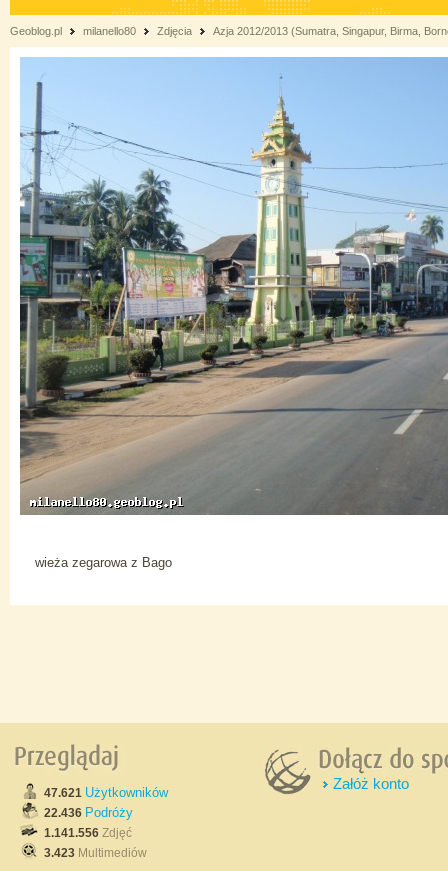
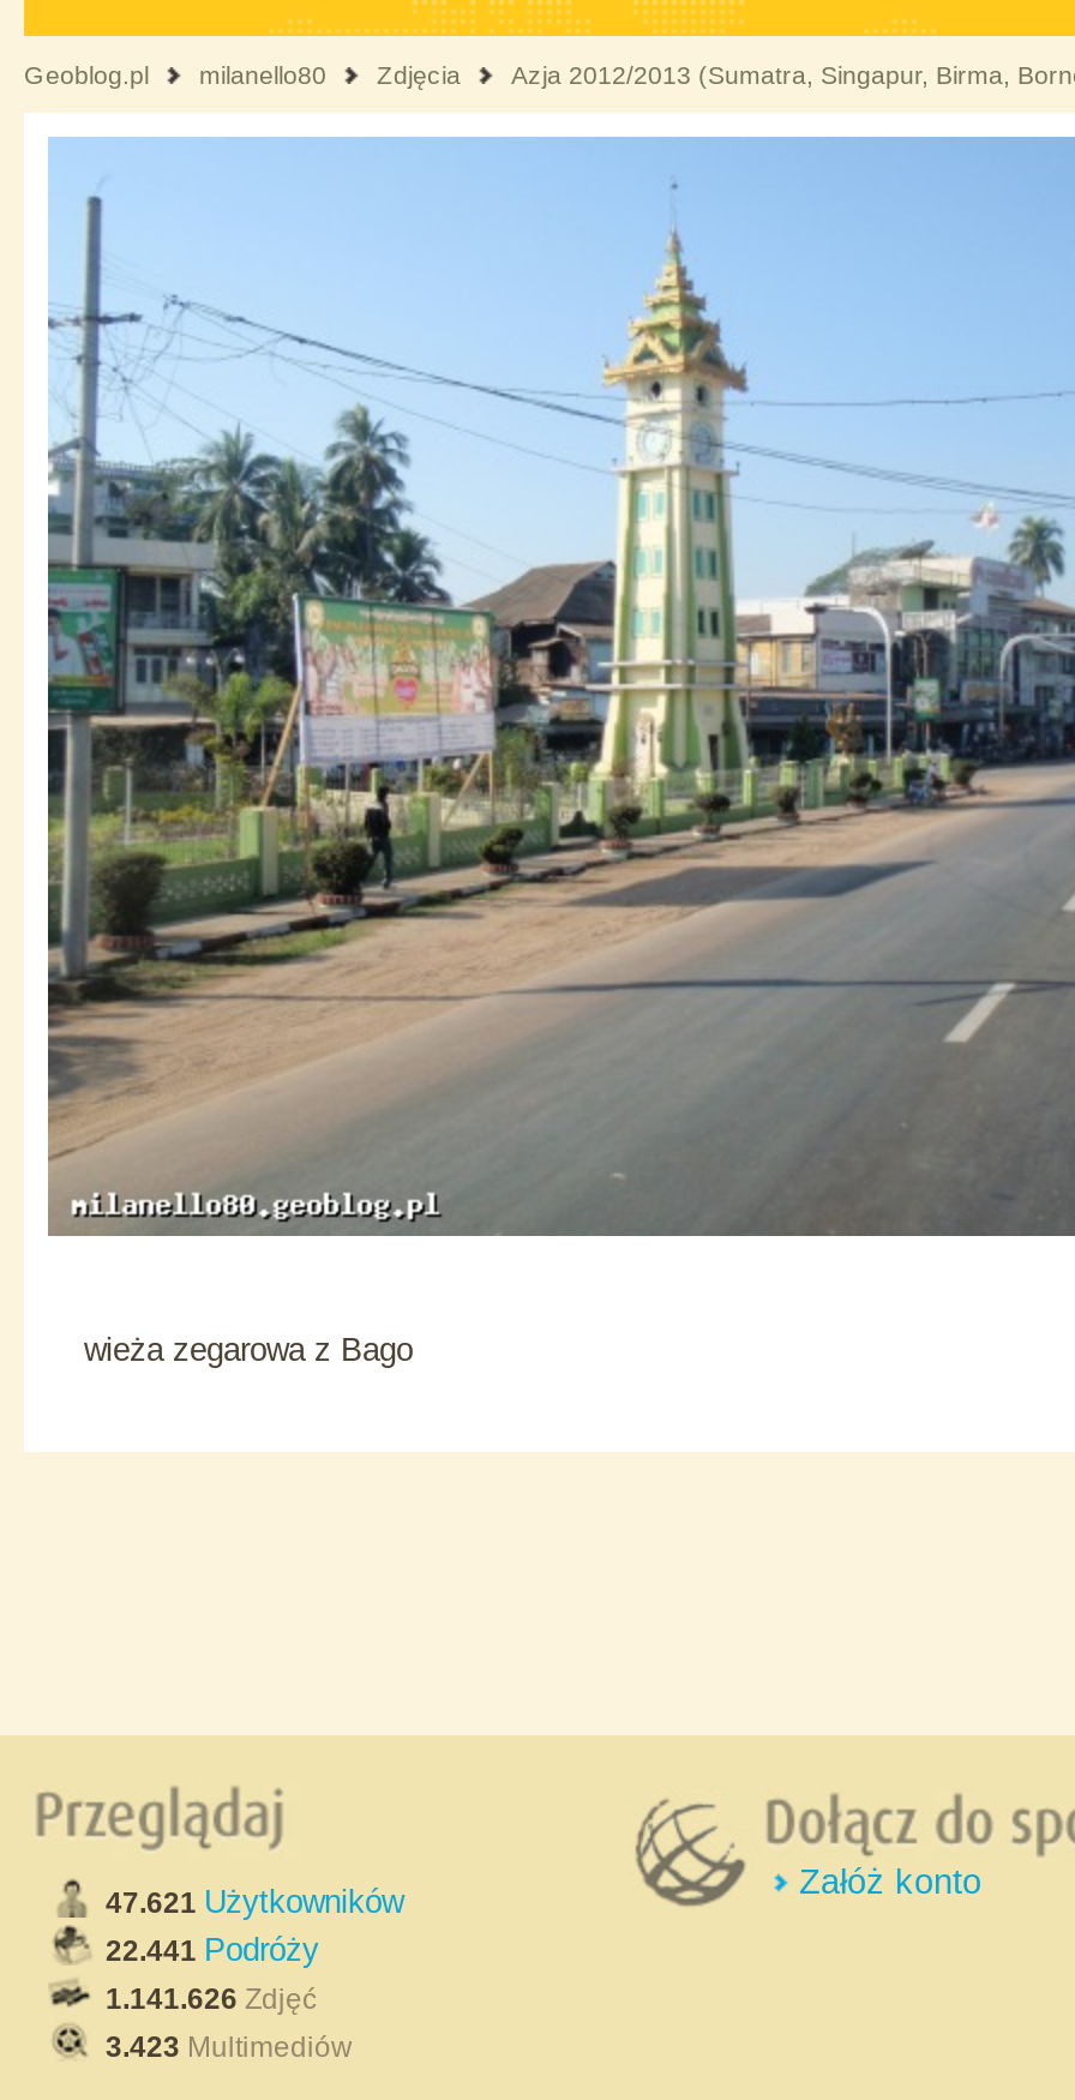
[44,805,133,820] 22.436 Podróży -> [106,1932,319,1968] 22.441 Podróży
[44,826,132,840] 1.141.556 Zdjęć -> [106,1982,317,2016] 1.141.626 Zdjęć

